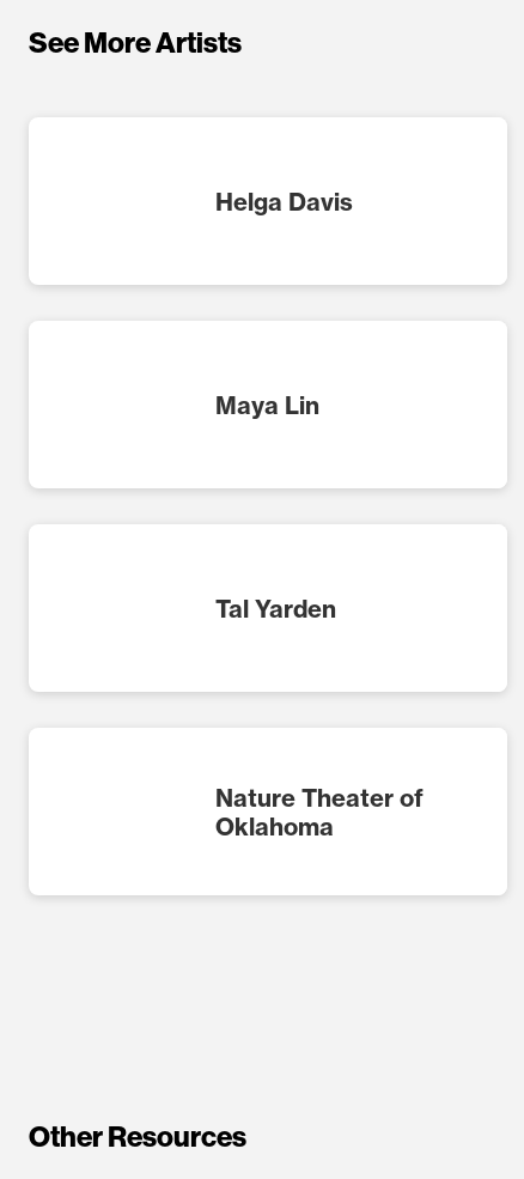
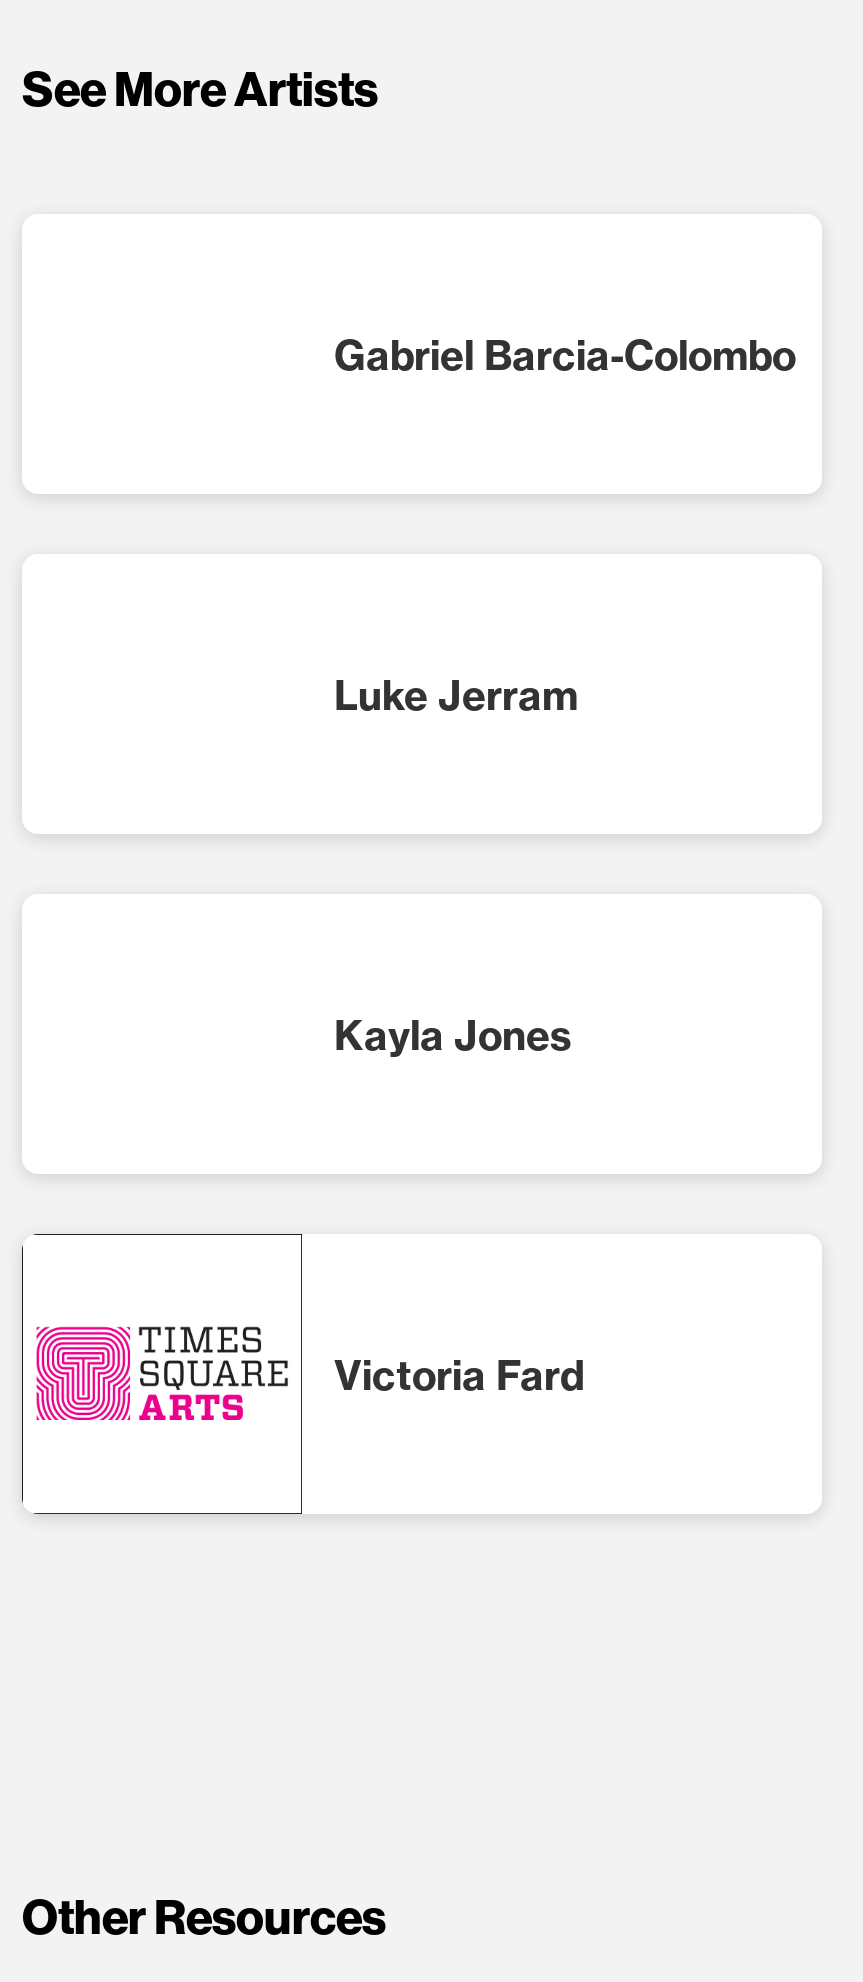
none -> [20,1232,304,1516] [image]
[215,187,353,217] Helga Davis -> [334,330,796,380] Gabriel Barcia-Colombo
[215,390,319,420] Maya Lin -> [334,670,578,720] Luke Jerram
[215,594,336,624] Tal Yarden -> [334,1010,572,1060] Kayla Jones
[215,783,424,841] Nature Theater of | Oklahoma -> [334,1350,584,1400] Victoria Fard

